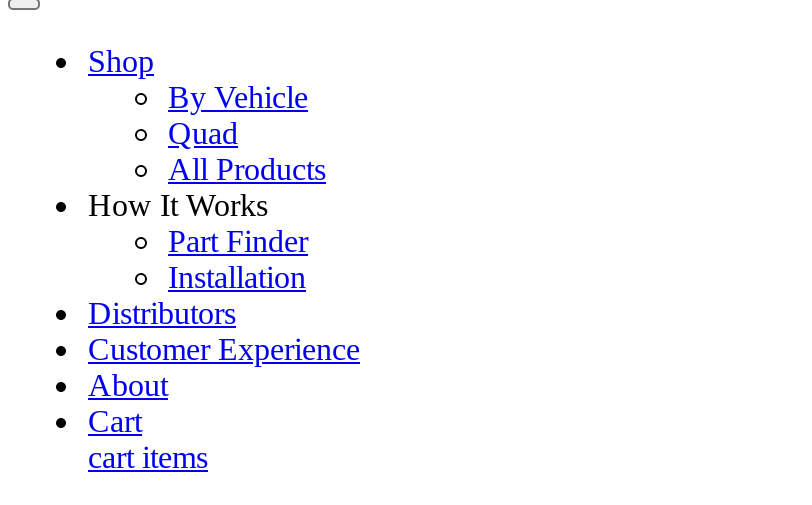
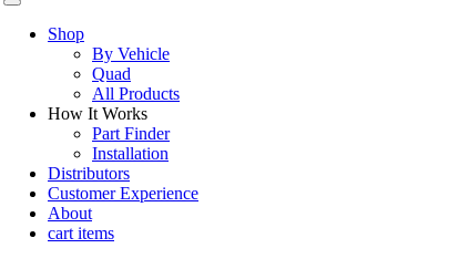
[88,404,142,438] Cart -> none

